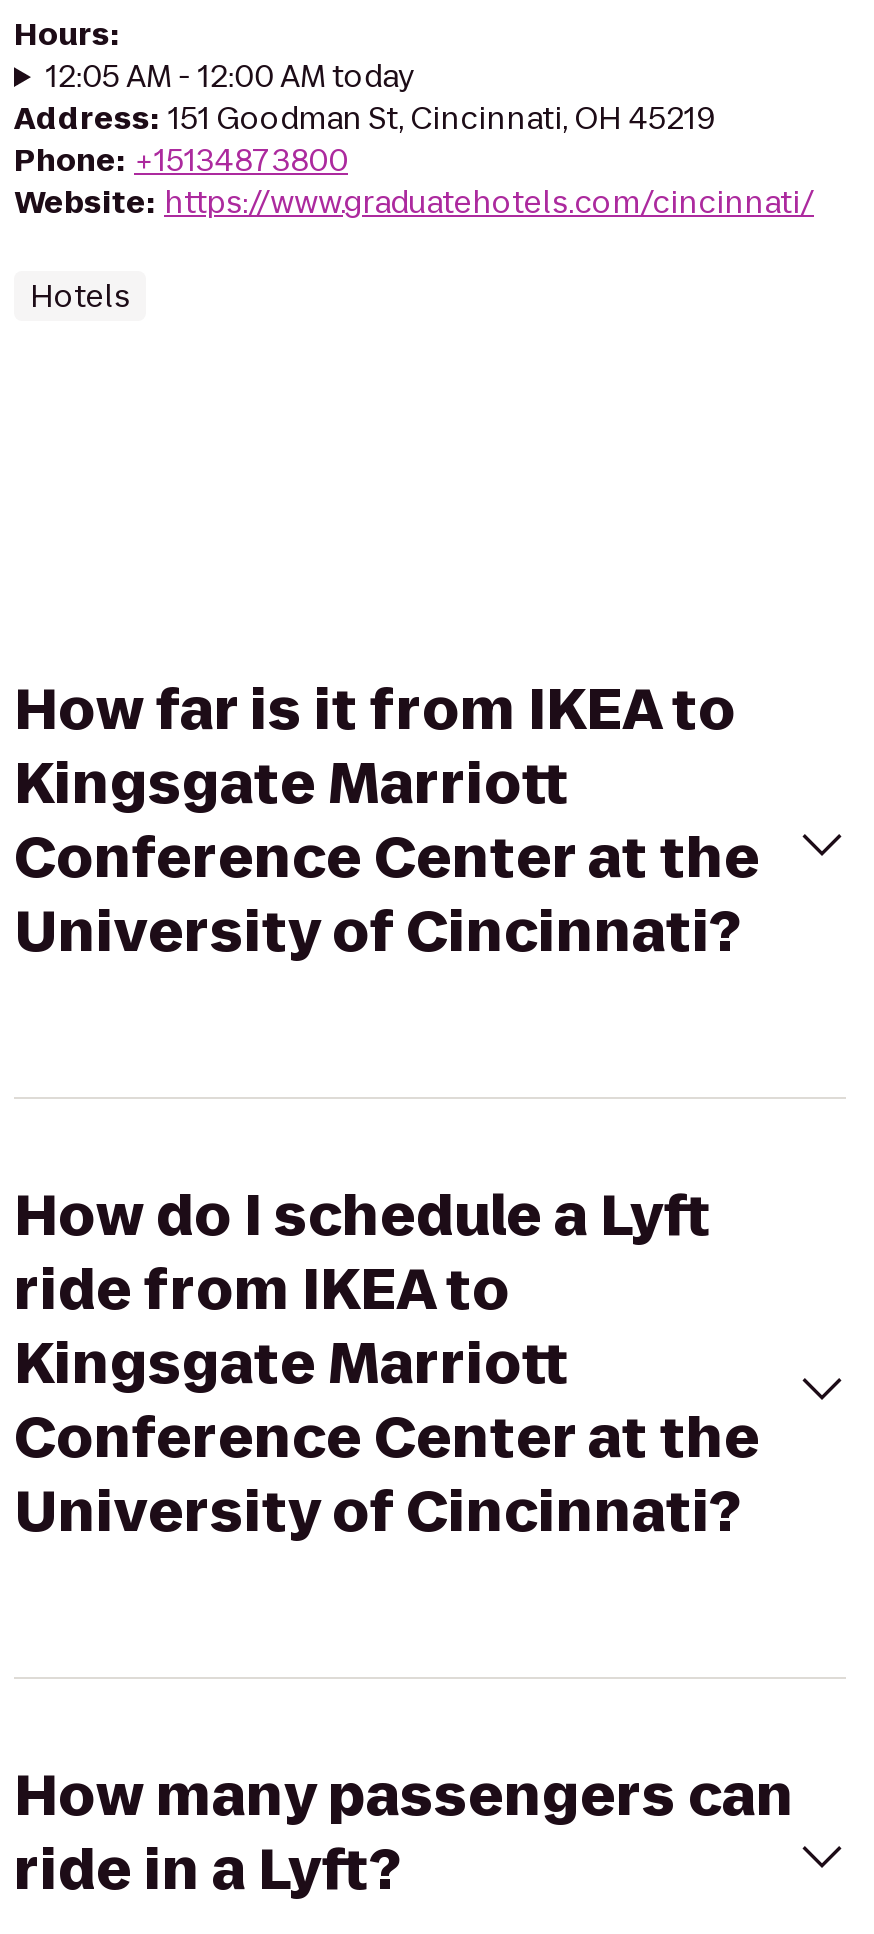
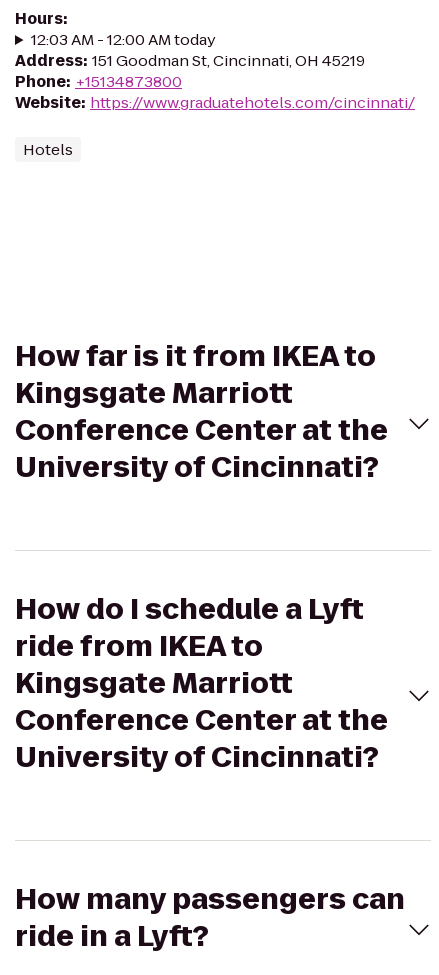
[46,55,416,97] 12:05 AM - 12:00 AM today -> [31,29,216,50] 12:03 AM - 12:00 AM today

